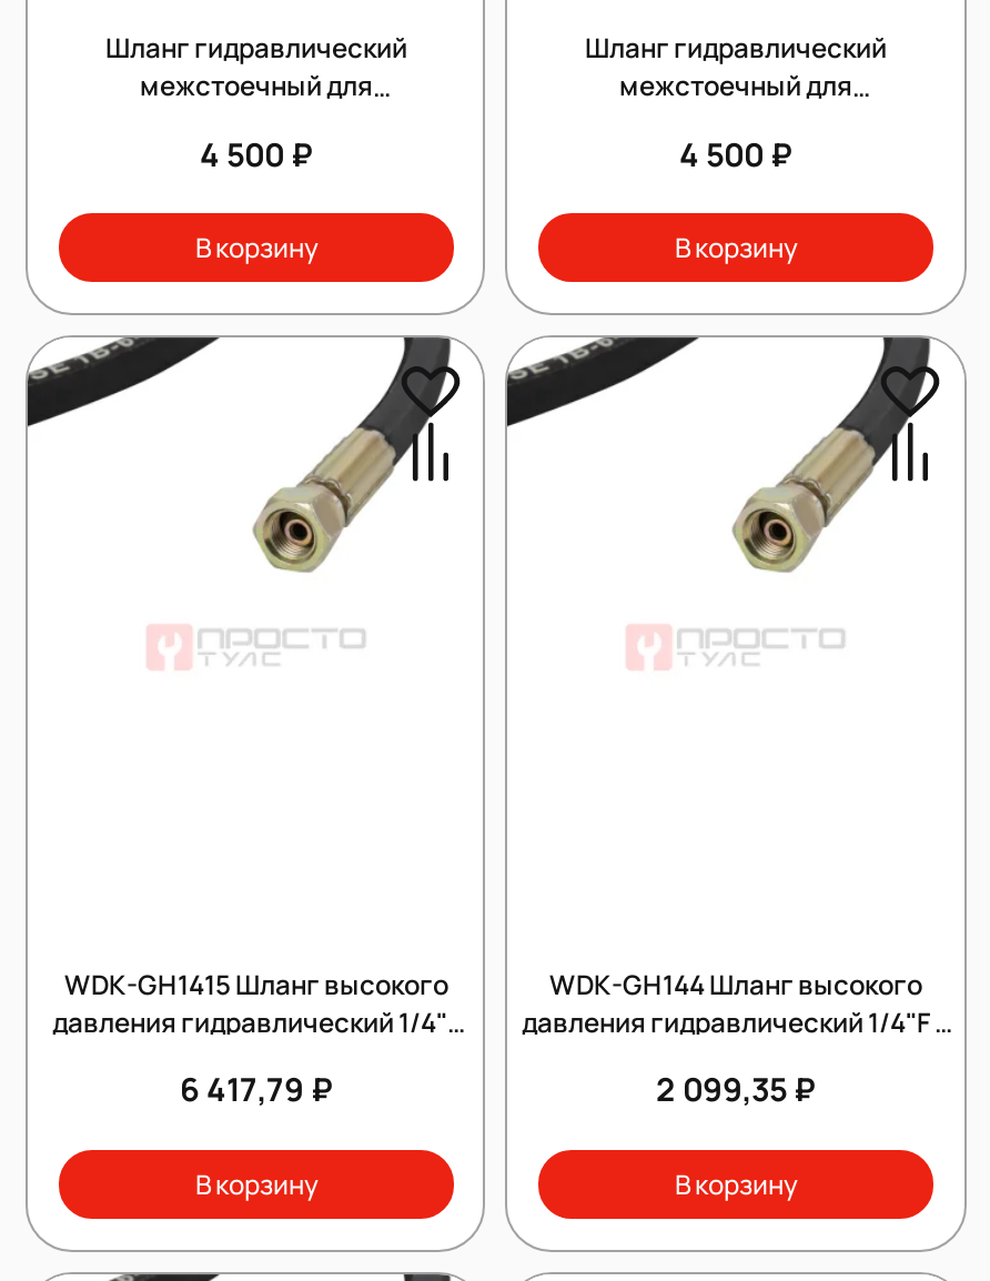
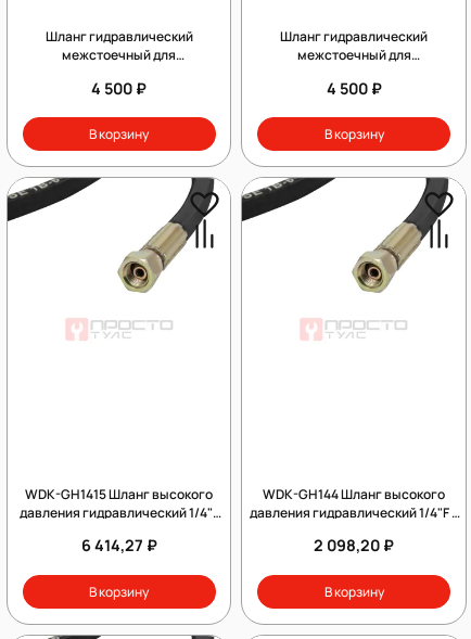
[180,1069,333,1111] 6 417,79 ₽ -> [81,535,157,556] 6 414,27 ₽
[656,1069,816,1111] 2 099,35 ₽ -> [314,535,394,556] 2 098,20 ₽

